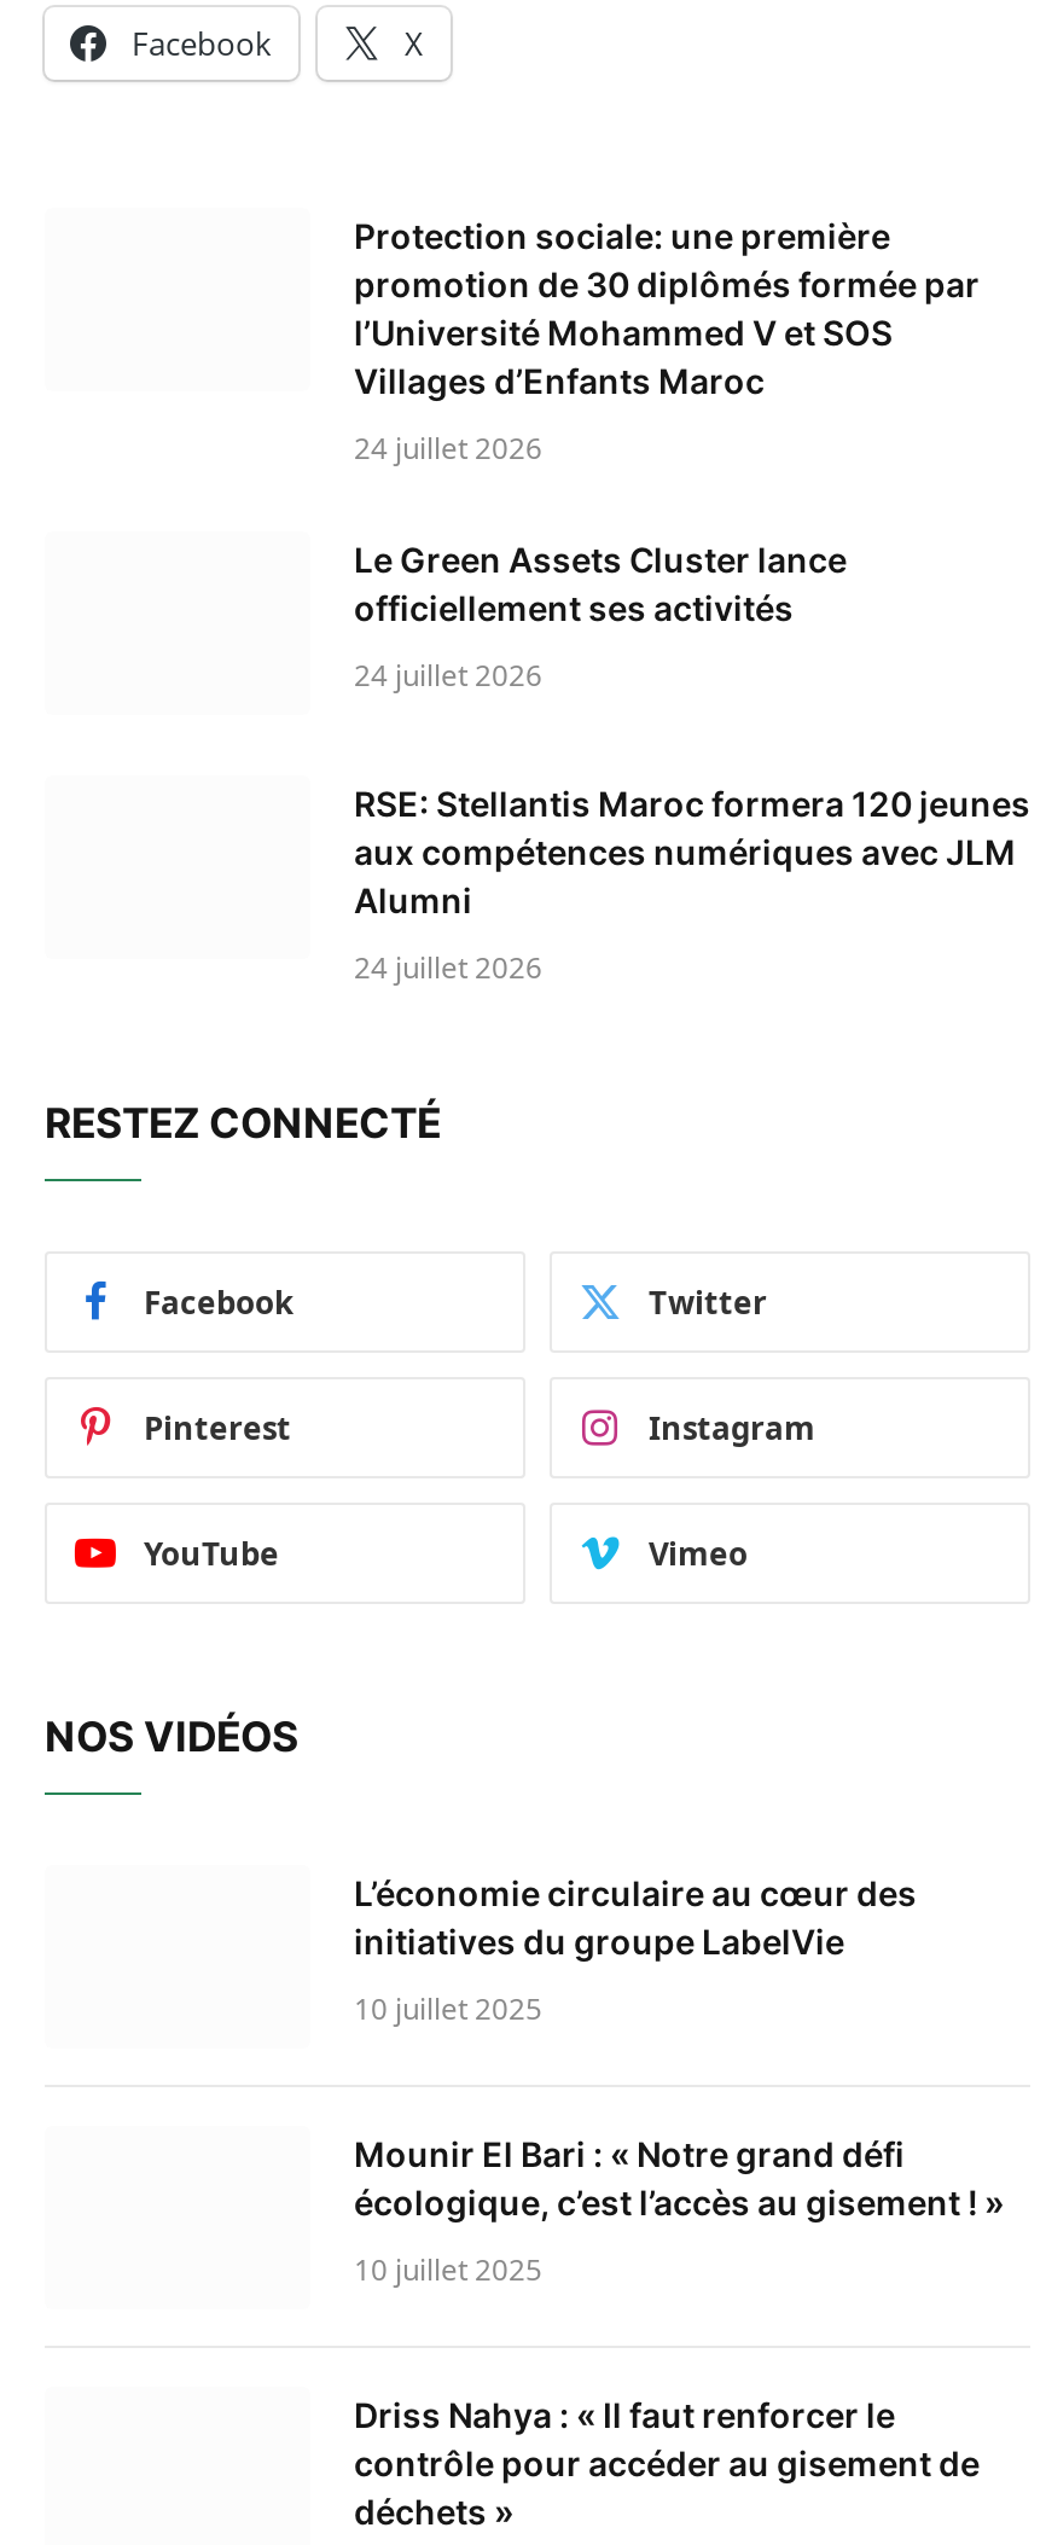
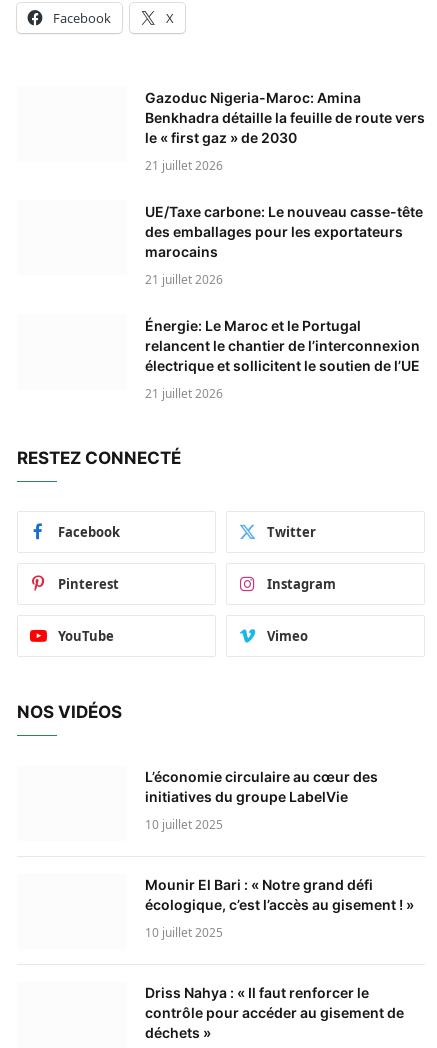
[354,215,980,401] Protection sociale: une première | promotion de 30 diplômés formée par | l’Université Mohammed V et SOS | Villages d’Enfants Maroc -> [145,89,425,146] Gazoduc Nigeria-Maroc: Amina | Benkhadra détaille la feuille de route vers | le « first gaz » de 2030
[354,428,542,469] 24 juillet 2026 -> [145,157,223,174] 21 juillet 2026
[354,539,847,629] Le Green Assets Cluster lance | officiellement ses activités -> [145,203,423,260] UE/Taxe carbone: Le nouveau casse-tête | des emballages pour les exportateurs | marocains
[354,655,542,696] 24 juillet 2026 -> [145,271,223,288] 21 juillet 2026
[354,783,1030,921] RSE: Stellantis Maroc formera 120 jeunes | aux compétences numériques avec JLM | Alumni -> [145,317,420,374] Énergie: Le Maroc et le Portugal | relancent le chantier de l’interconnexion | électrique et sollicitent le soutien de l’UE
[354,947,542,989] 24 juillet 2026 -> [145,385,223,402] 21 juillet 2026

